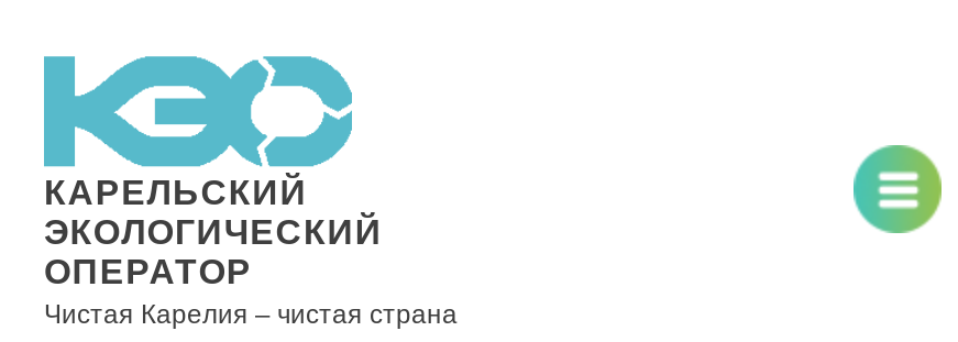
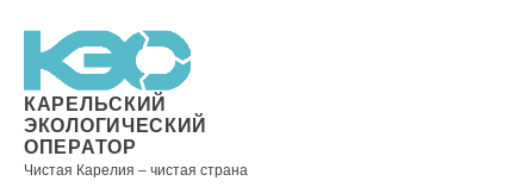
[851,143,944,235] [image] -> none

